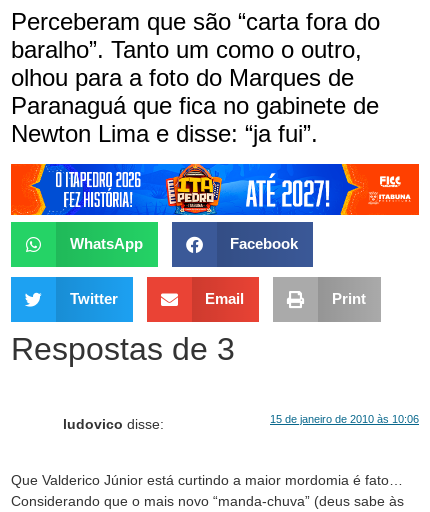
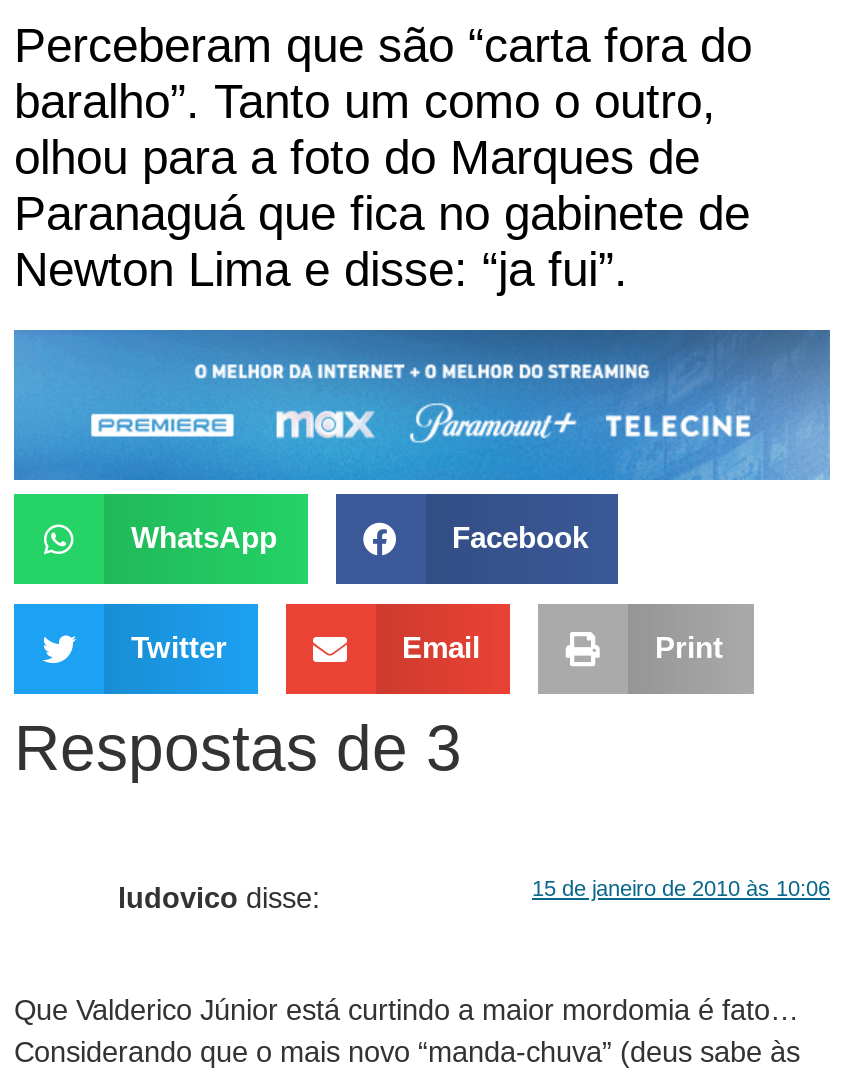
[10,163,420,216] [image] -> [12,328,832,482] [image]

